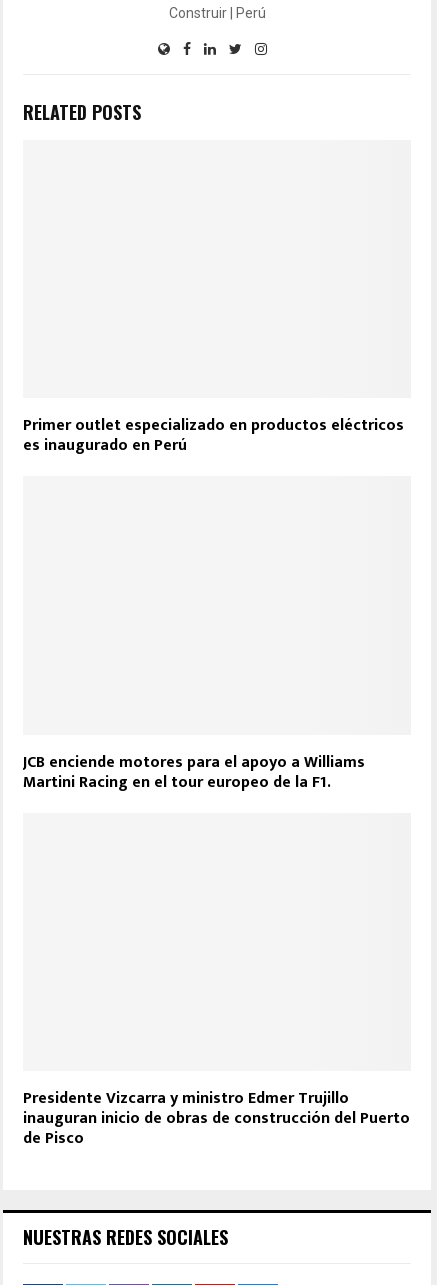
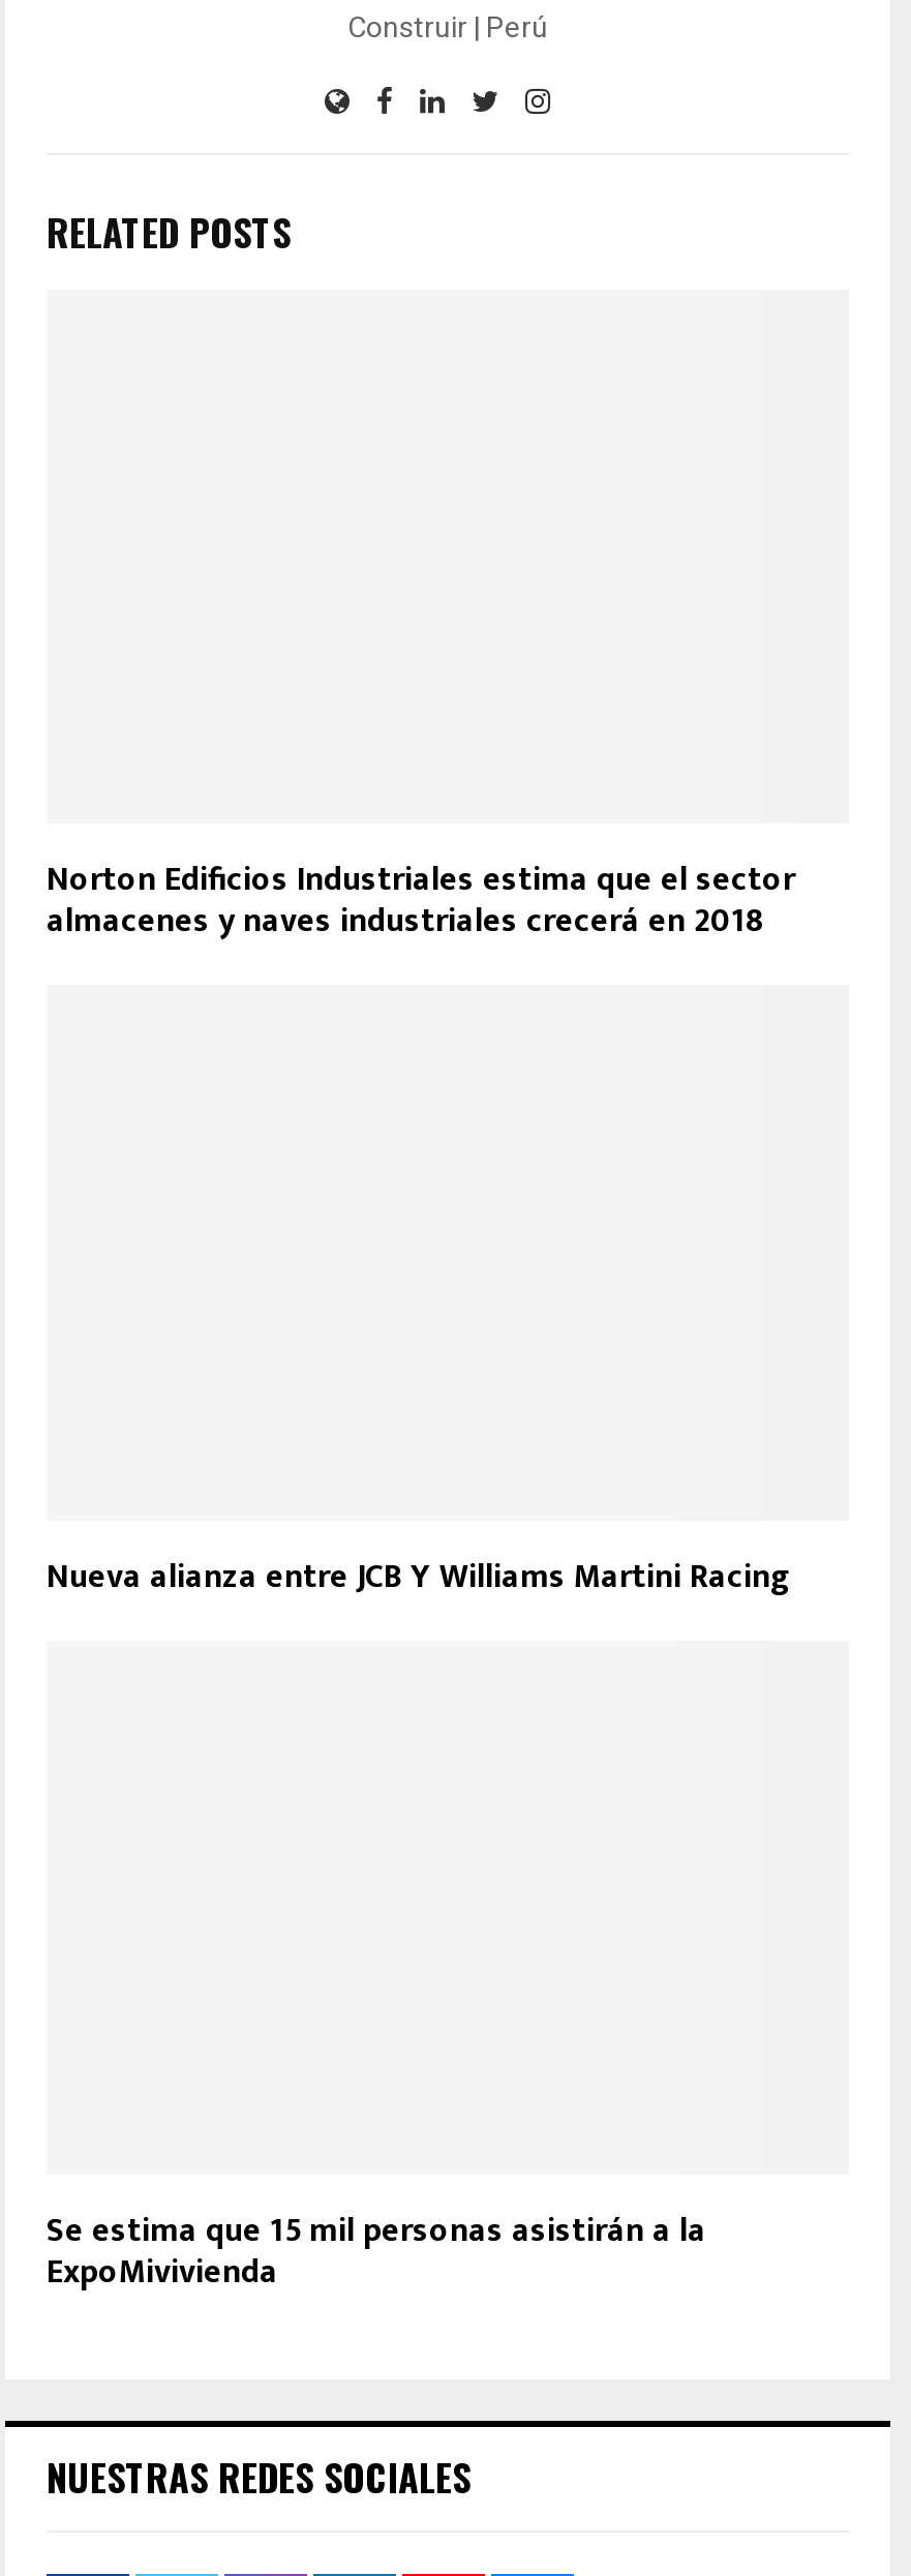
[23,412,404,459] Primer outlet especializado en productos eléctricos | es inaugurado en Perú -> [47,853,795,950] Norton Edificios Industriales estima que el sector | almacenes y naves industriales crecerá en 2018
[23,749,365,796] JCB enciende motores para el apoyo a Williams | Martini Racing en el tour europeo de la F1. -> [47,1549,791,1605] Nueva alianza entre JCB Y Williams Martini Racing
[23,1085,410,1152] Presidente Vizcarra y ministro Edmer Trujillo | inauguran inicio de obras de construcción del Puerto | de Pisco -> [47,2205,706,2302] Se estima que 15 mil personas asistirán a la | ExpoMivivienda

